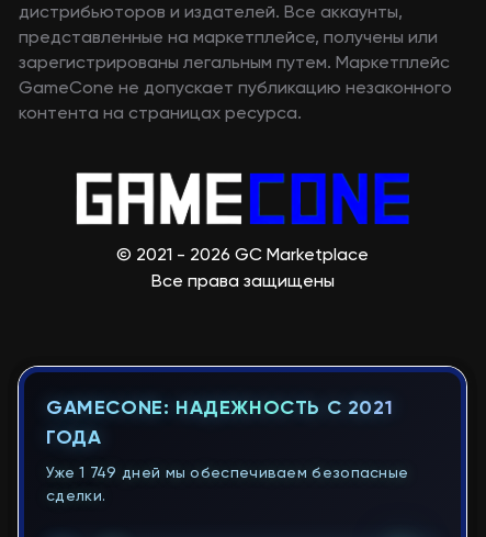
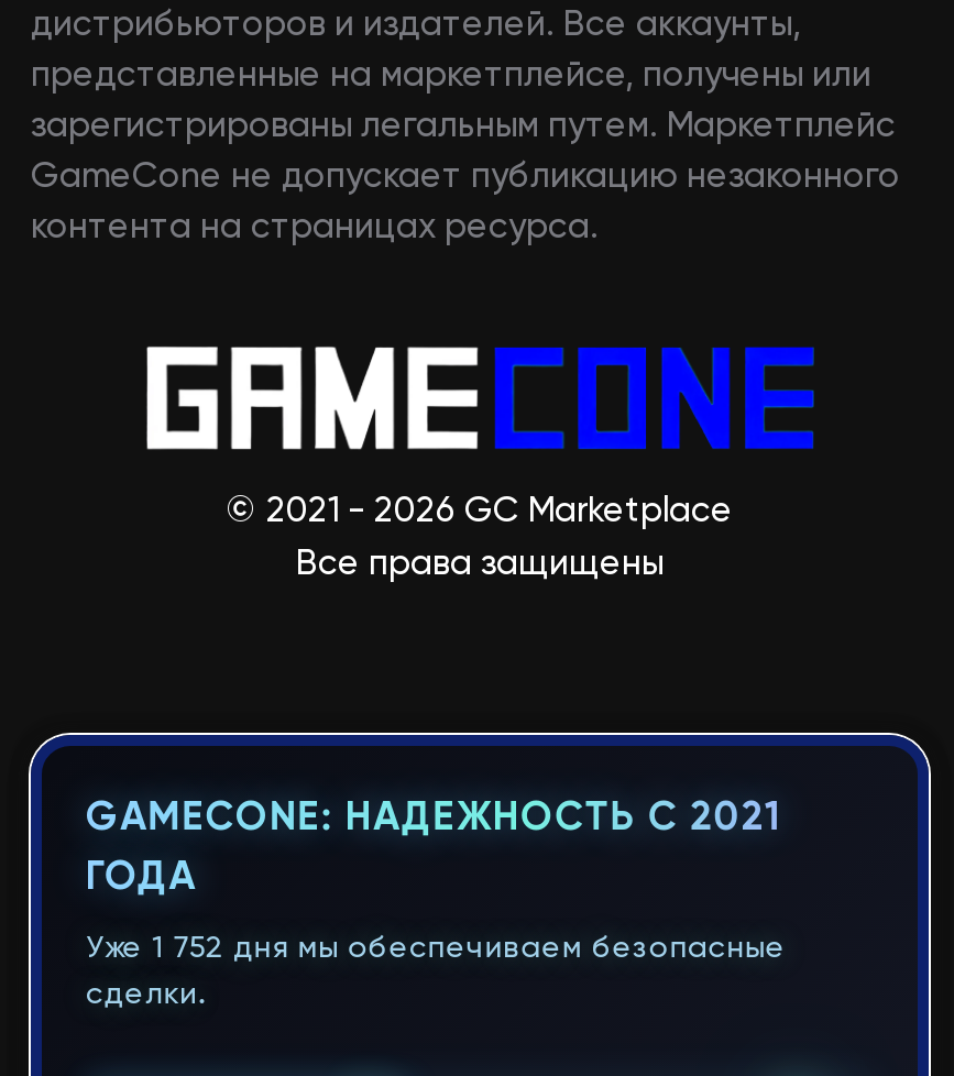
[46,466,408,481] Уже 1 749 дней мы обеспечиваем безопасные -> [86,933,786,964] Уже 1 752 дня мы обеспечиваем безопасные

